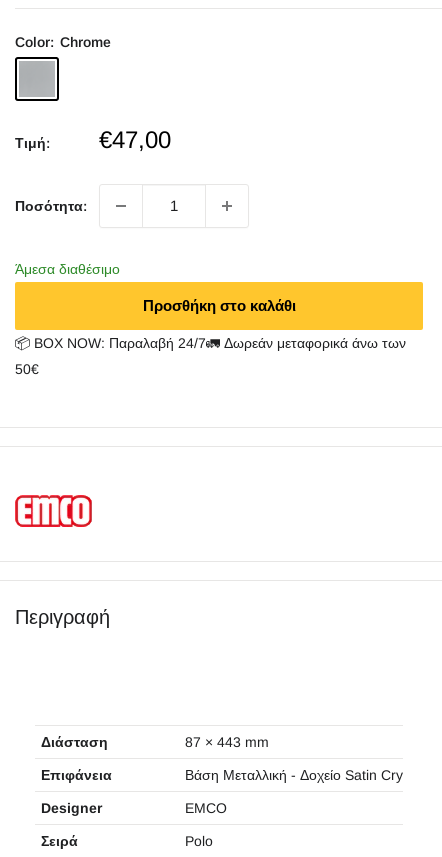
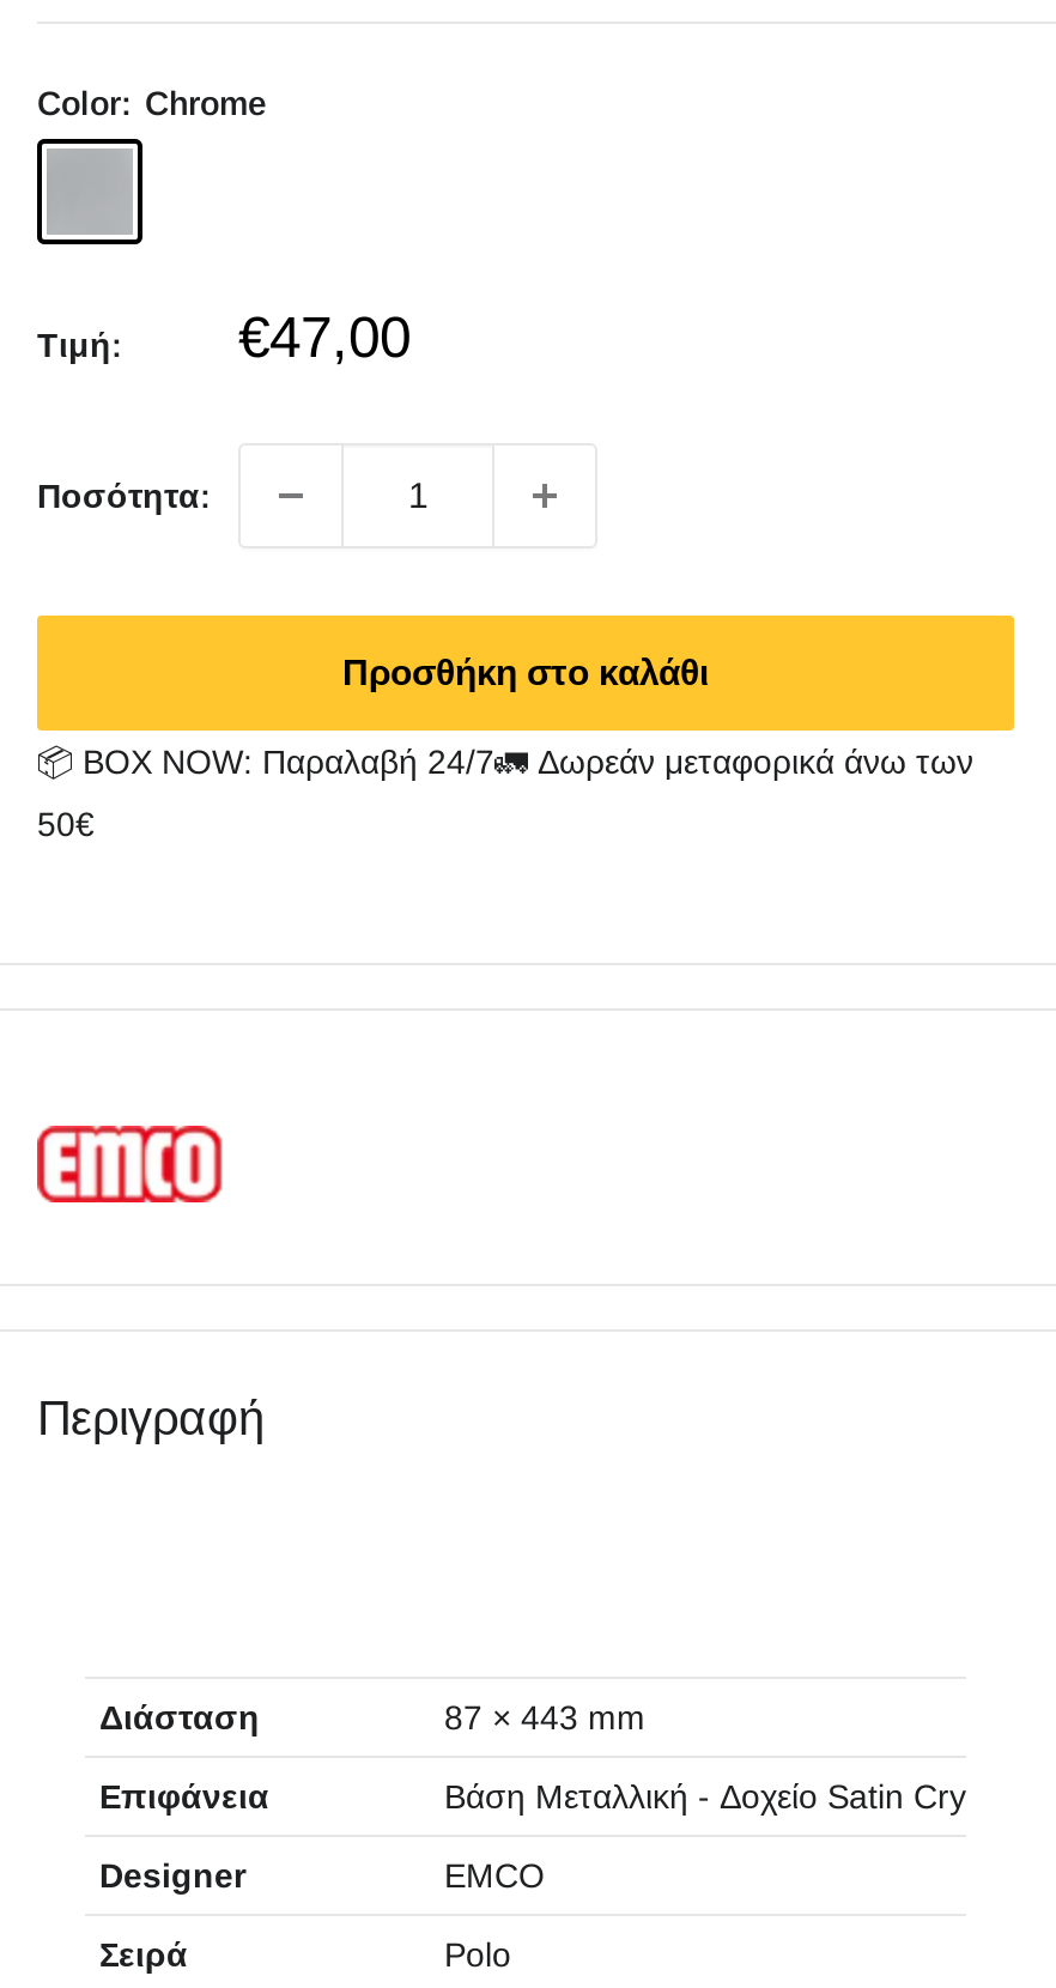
[15,261,120,277] Άμεσα διαθέσιμο -> none

